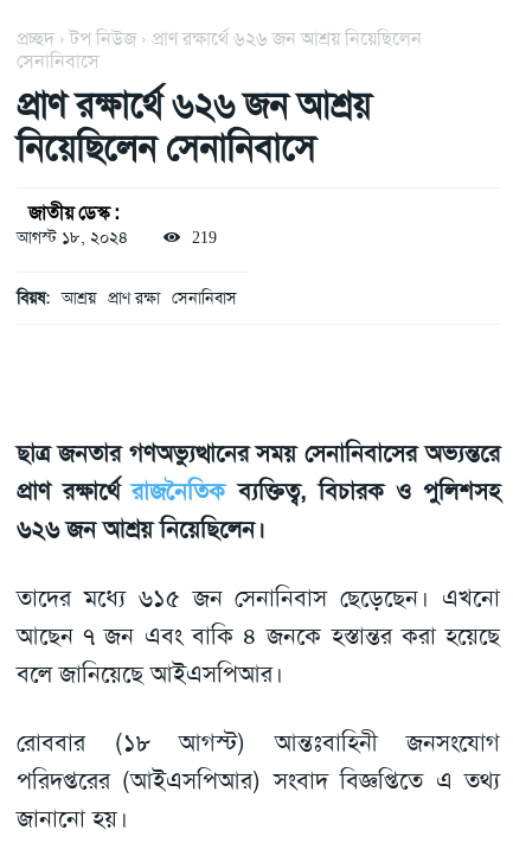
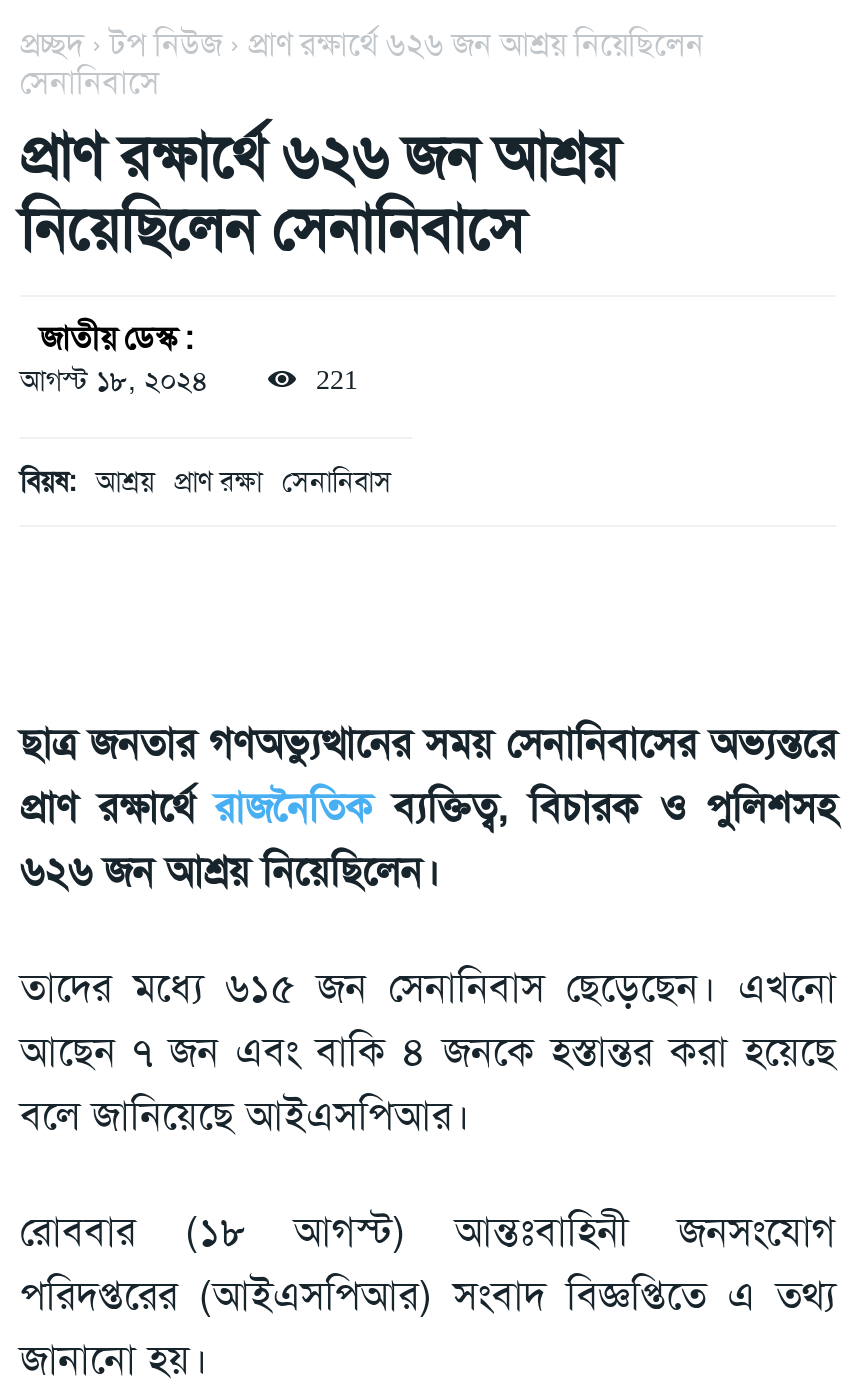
[192,228,217,246] 219 -> [316,364,358,394] 221

